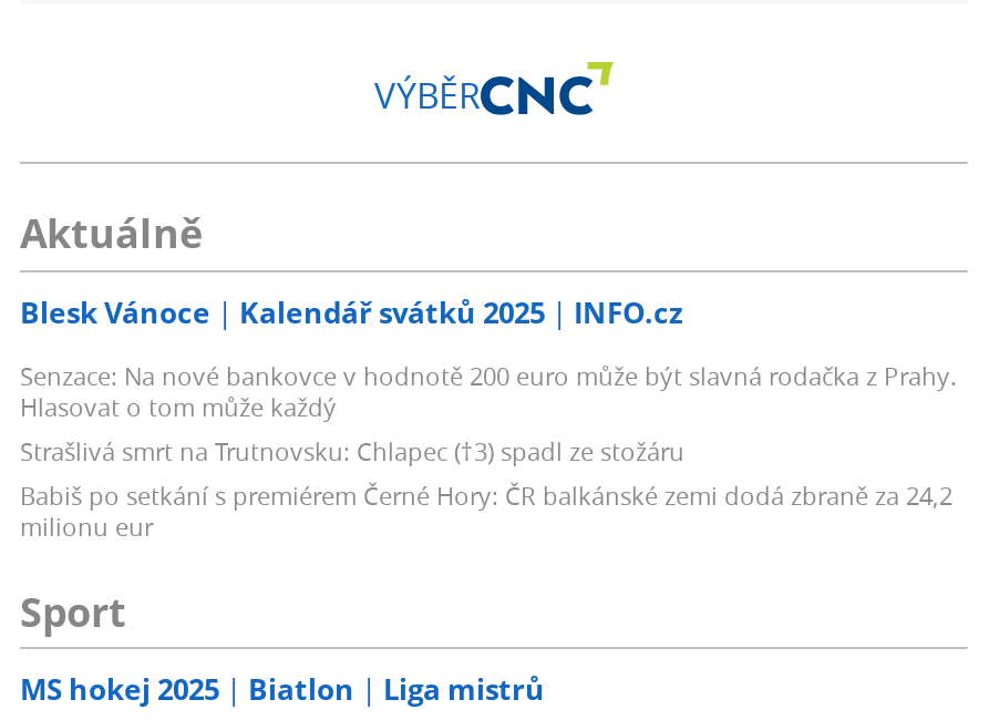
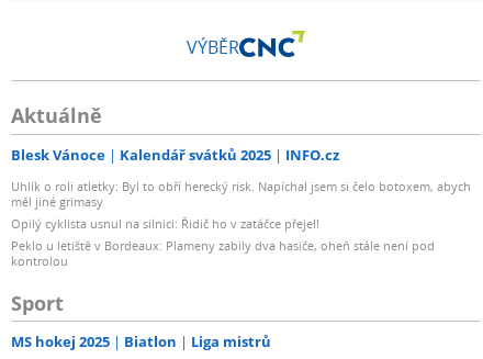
[20,358,957,542] Senzace: Na nové bankovce v hodnotě 200 euro může být slavná rodačka z Prahy. | Hlasovat o tom může každý | Strašlivá smrt na Trutnovsku: Chlapec (†3) spadl ze stožáru | Babiš po setkání s premiérem Černé Hory: ČR balkánské zemi dodá zbraně za 24,2 | milionu eur -> [11,177,471,268] Uhlík o roli atletky: Byl to obří herecký risk. Napíchal jsem si čelo botoxem, abych | měl jiné grimasy | Opilý cyklista usnul na silnici: Řidič ho v zatáčce přejel! | Peklo u letiště v Bordeaux: Plameny zabily dva hasiče, oheň stále není pod | kontrolou

